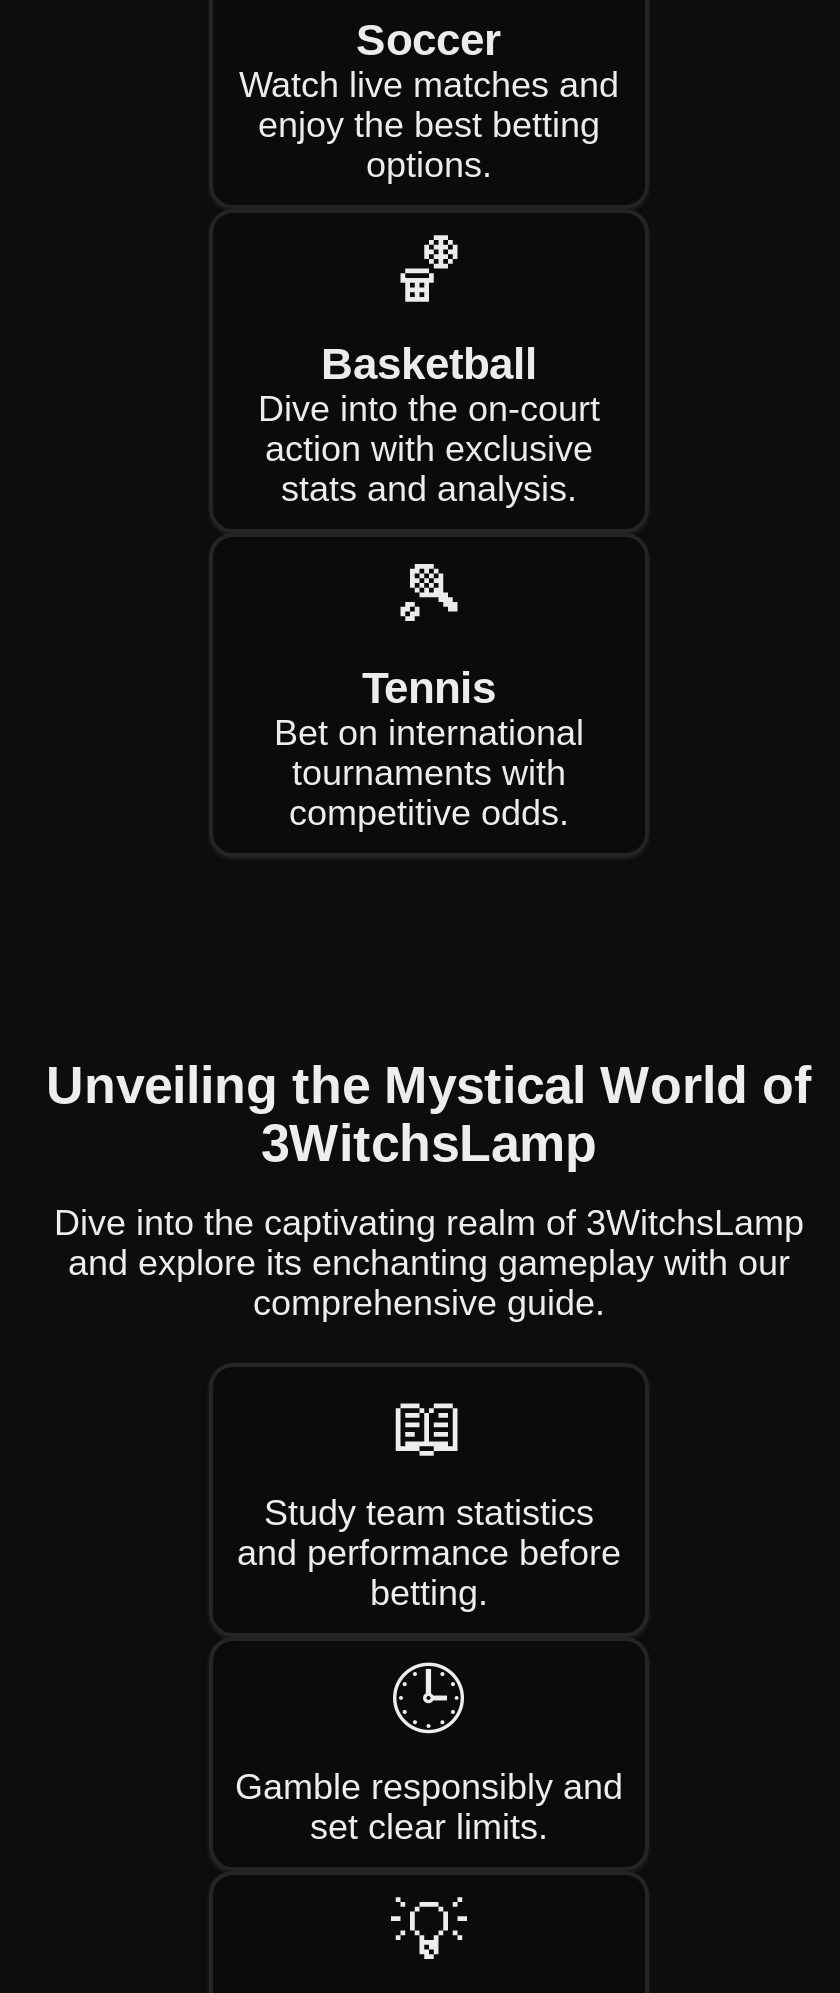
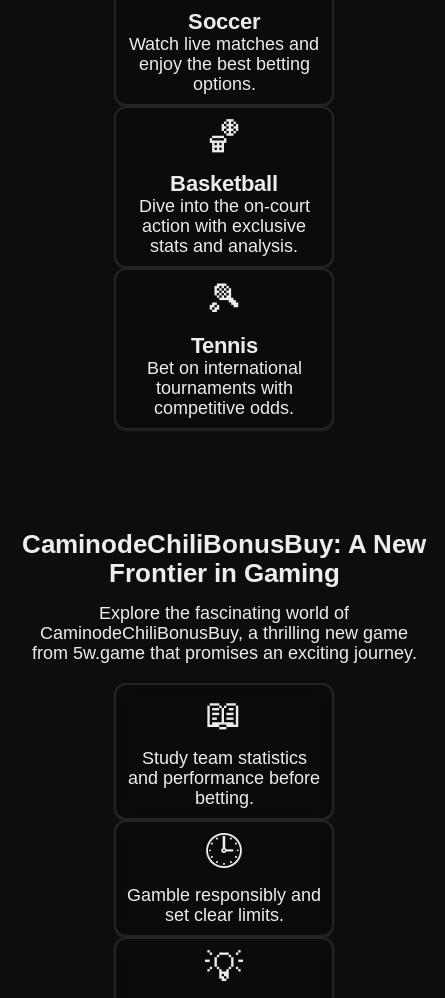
[46,1055,812,1173] Unveiling the Mystical World of | 3WitchsLamp -> [22,529,426,588] CaminodeChiliBonusBuy: A New | Frontier in Gaming
[54,1203,804,1323] Dive into the captivating realm of 3WitchsLamp | and explore its enchanting gameplay with our | comprehensive guide. -> [31,603,416,663] Explore the fascinating world of | CaminodeChiliBonusBuy, a thrilling new game | from 5w.game that promises an exciting journey.

